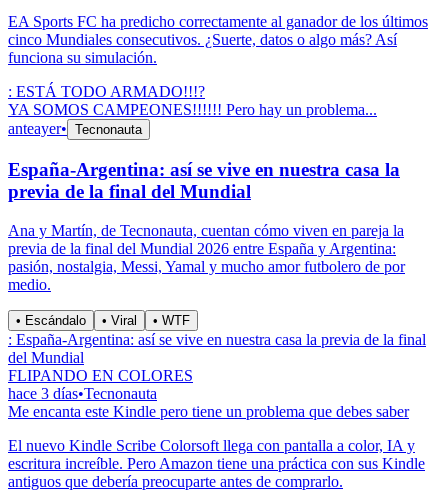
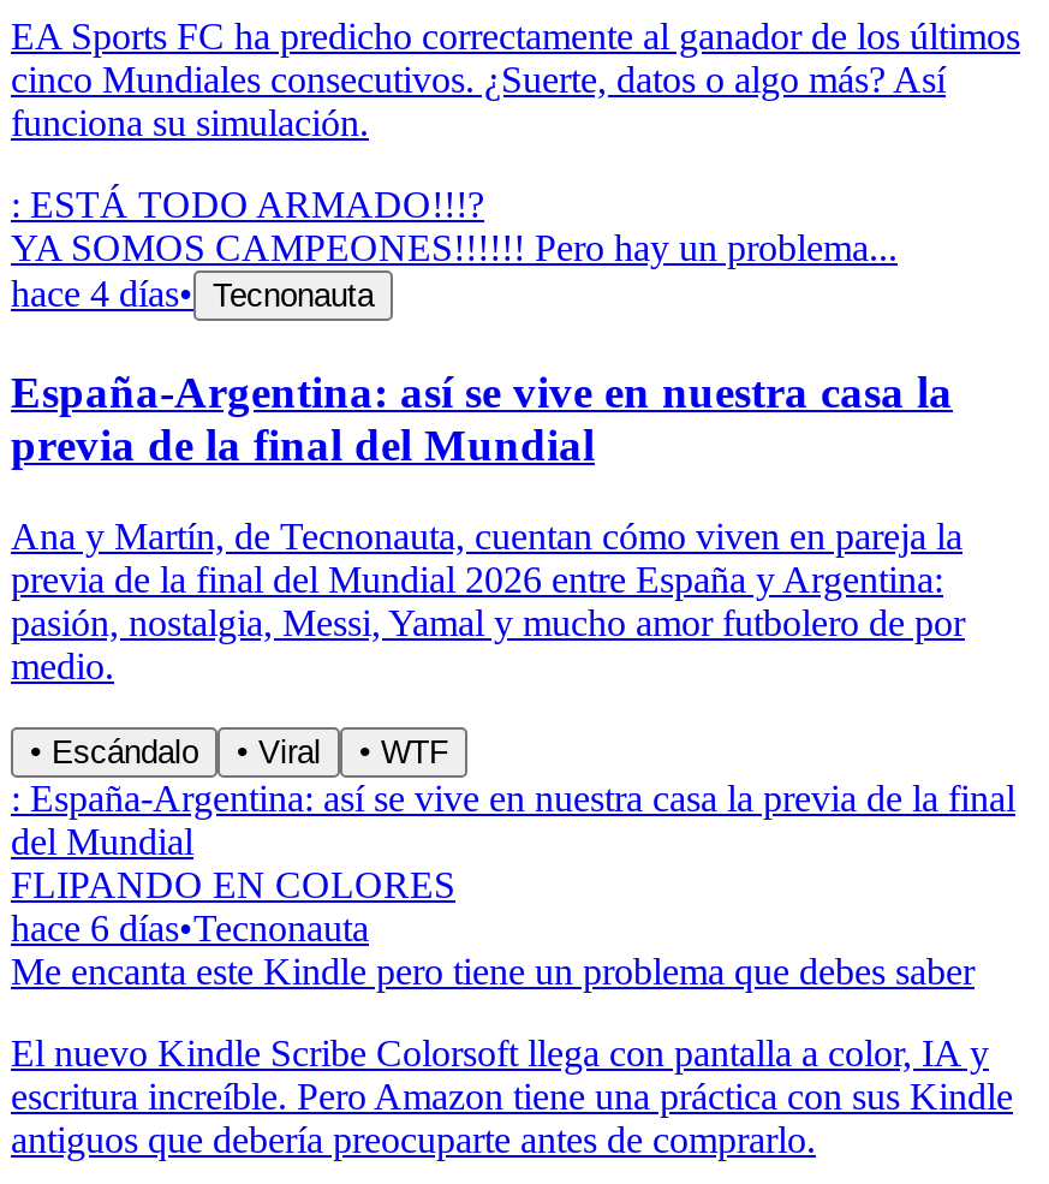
[8,120,142,137] anteayer• Tecnonauta -> [11,273,374,313] hace 4 días• Tecnonauta
[8,385,157,402] hace 3 días•Tecnonauta -> [11,908,369,949] hace 6 días•Tecnonauta

